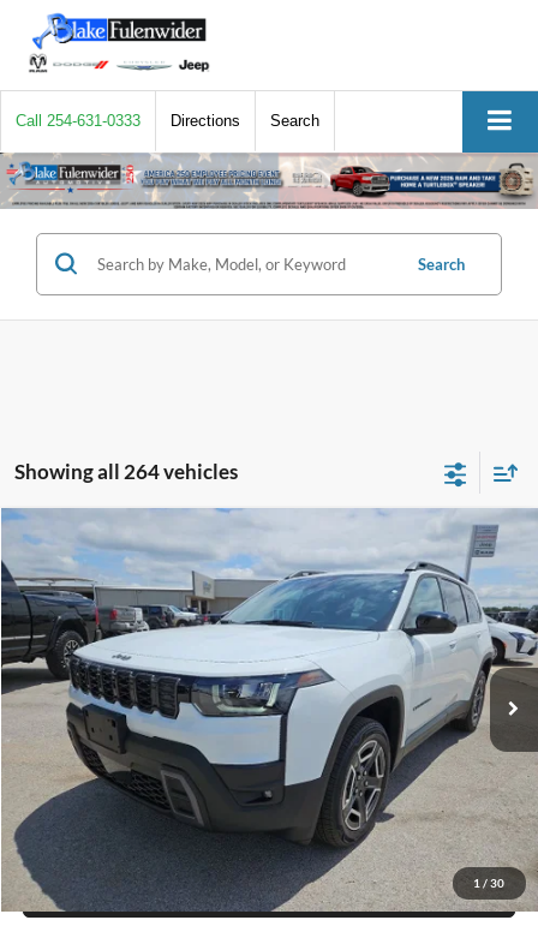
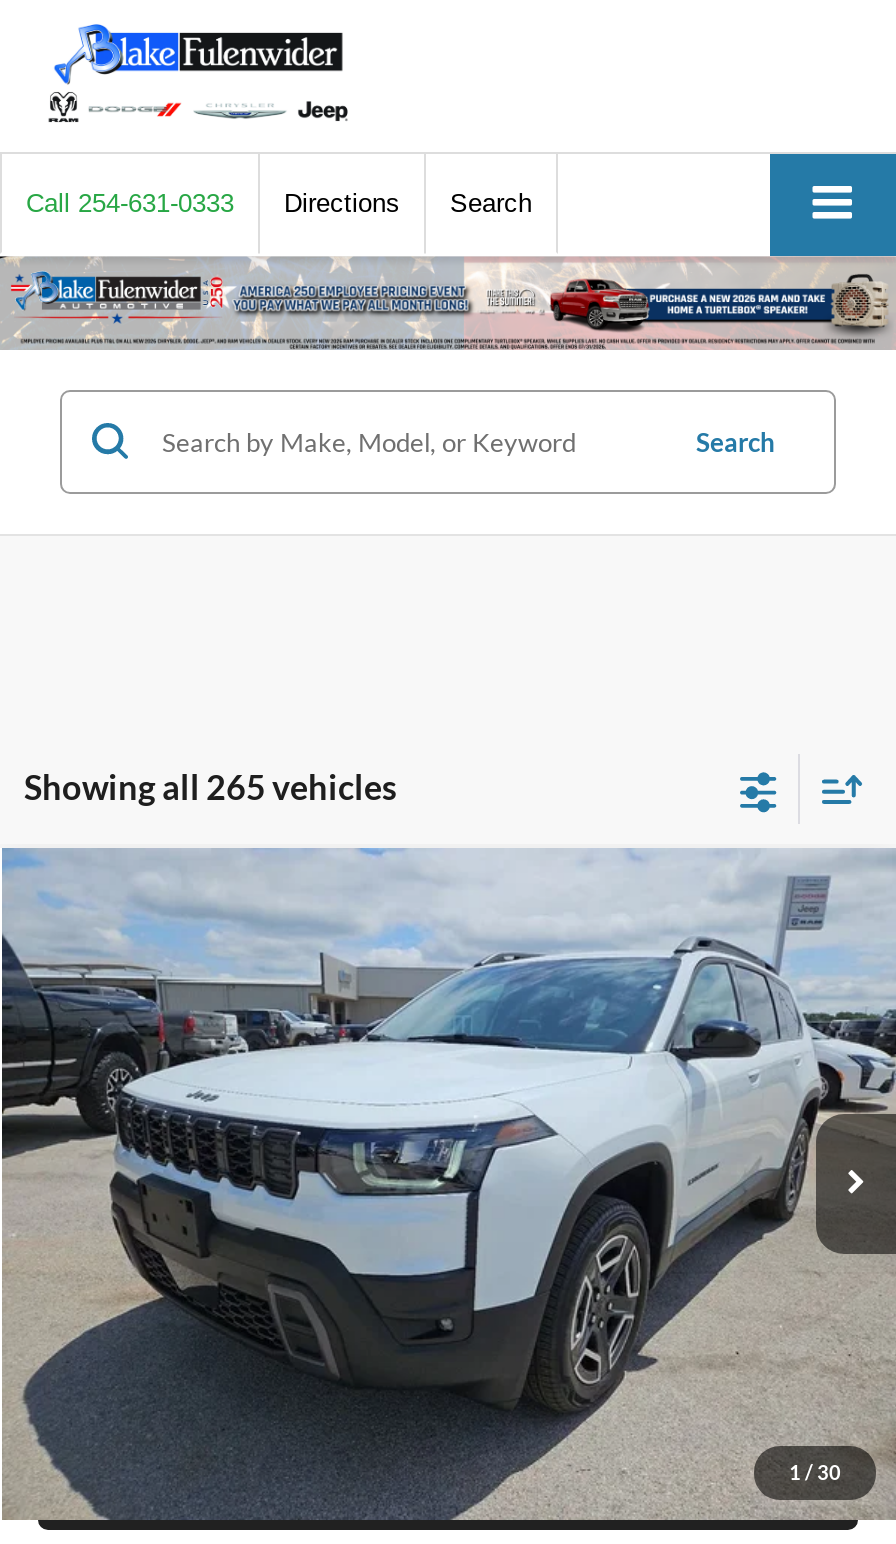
[14,458,238,484] Showing all 264 vehicles -> [24,765,396,807] Showing all 265 vehicles

